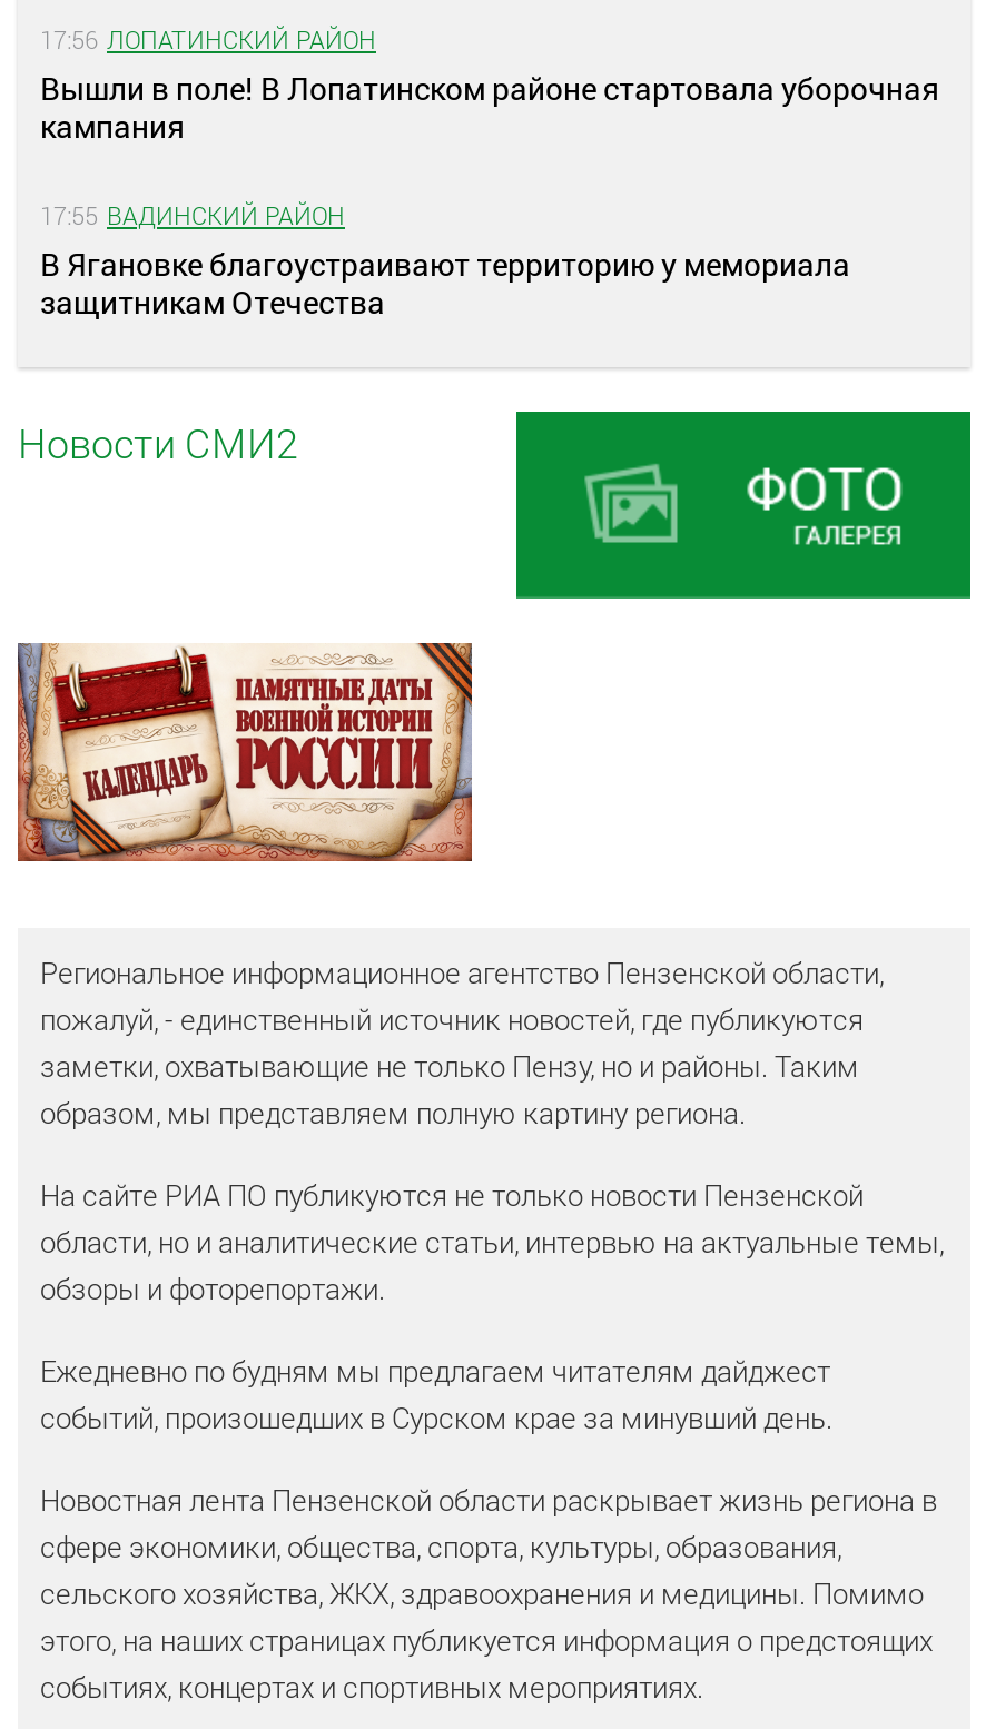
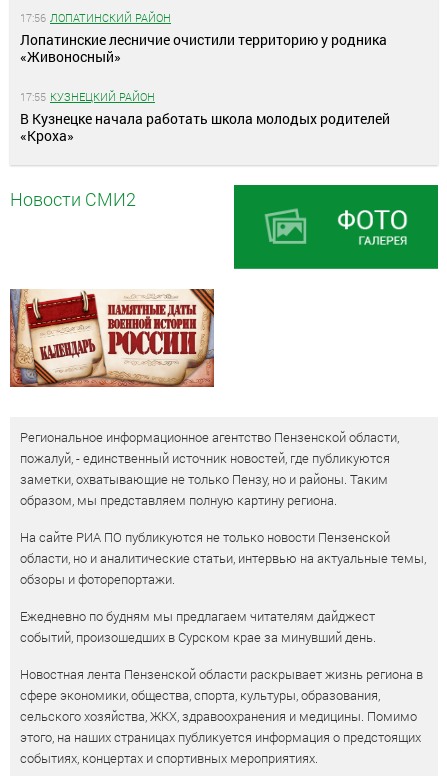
[40,67,939,147] Вышли в поле! В Лопатинском районе стартовала уборочная | кампания -> [20,30,387,66] Лопатинские лесничие очистили территорию у родника | «Живоносный»
[40,198,850,323] 17:55 ВАДИНСКИЙ РАЙОН | В Ягановке благоустраивают территорию у мемориала | защитникам Отечества -> [20,89,390,145] 17:55 КУЗНЕЦКИЙ РАЙОН | В Кузнецке начала работать школа молодых родителей | «Кроха»

